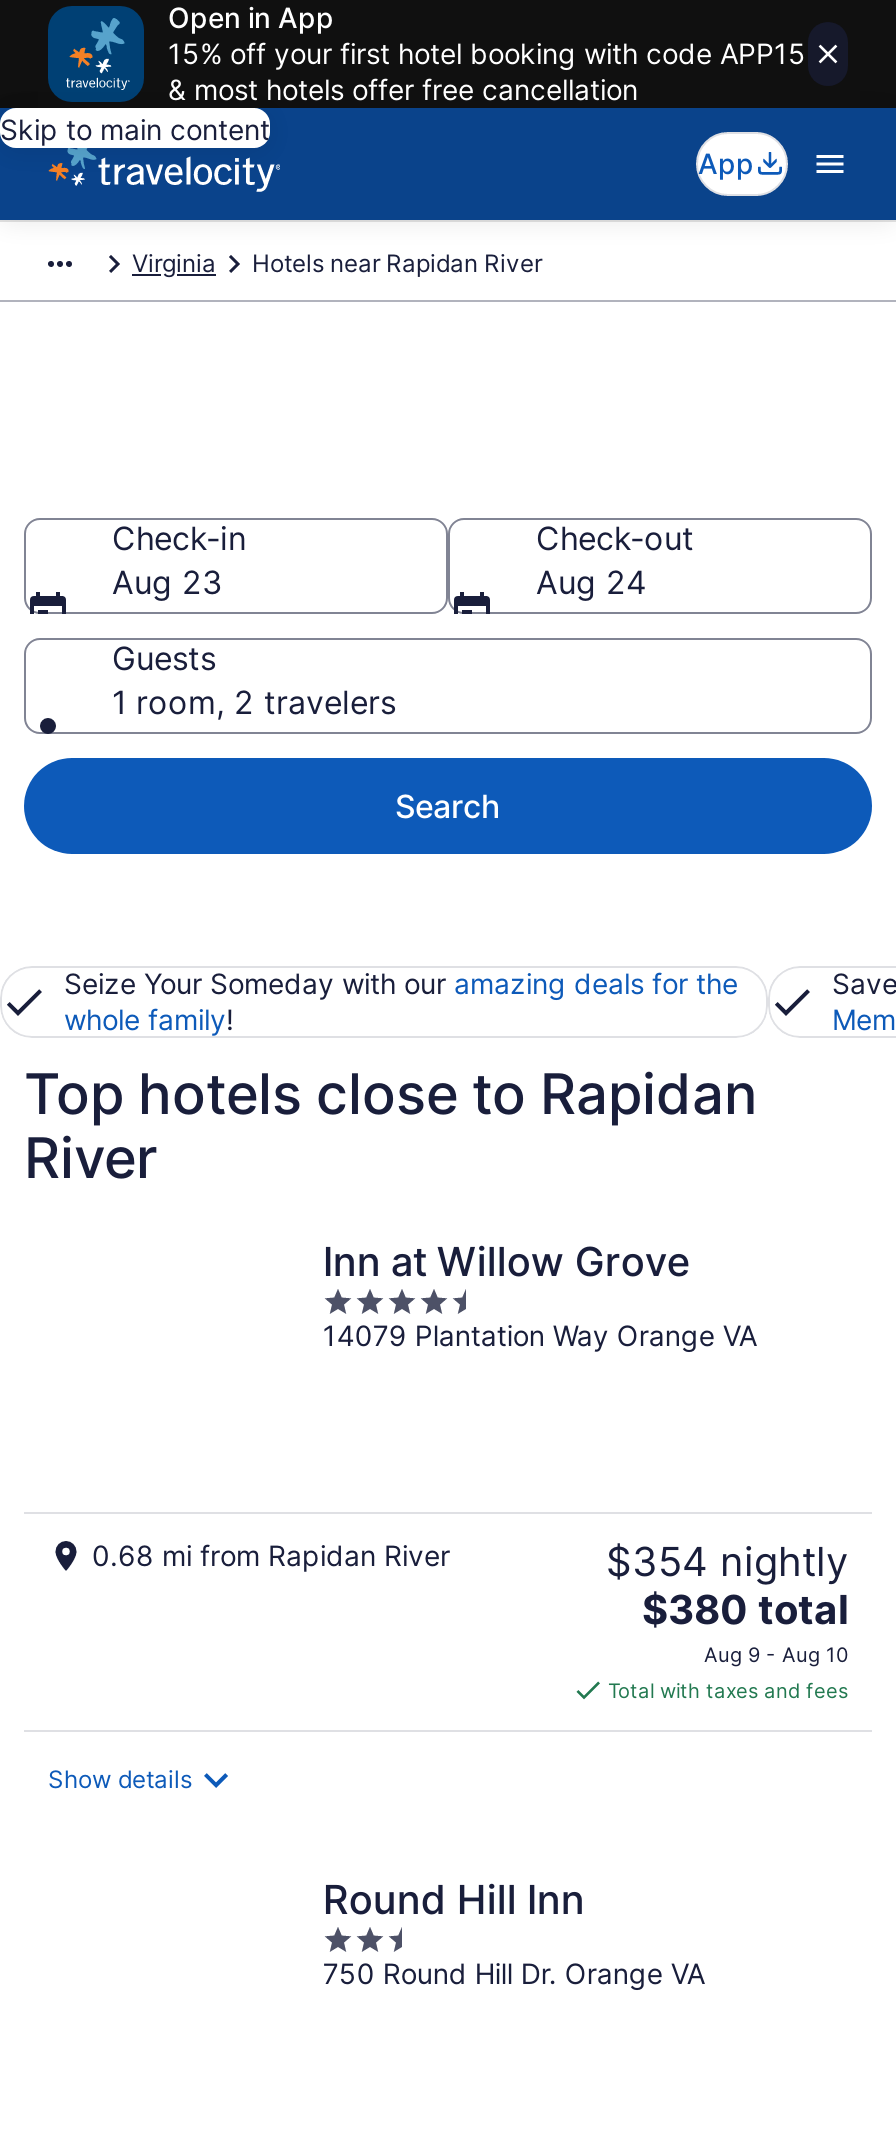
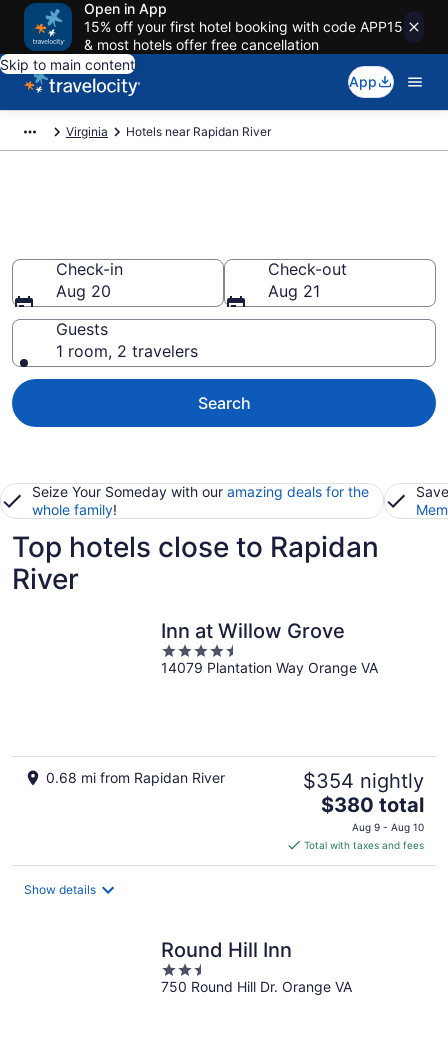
[112,562,222,602] Aug 23 -> [56,281,111,301] Aug 20
[536,562,646,602] Aug 24 -> [268,281,320,301] Aug 21

